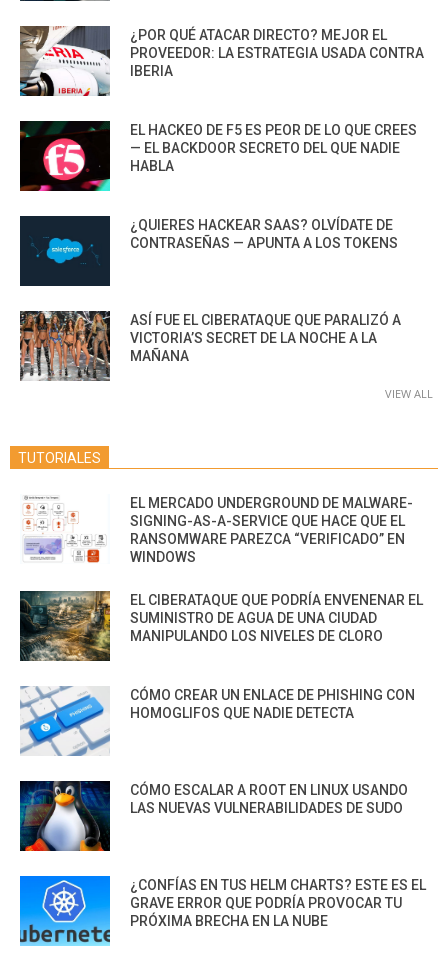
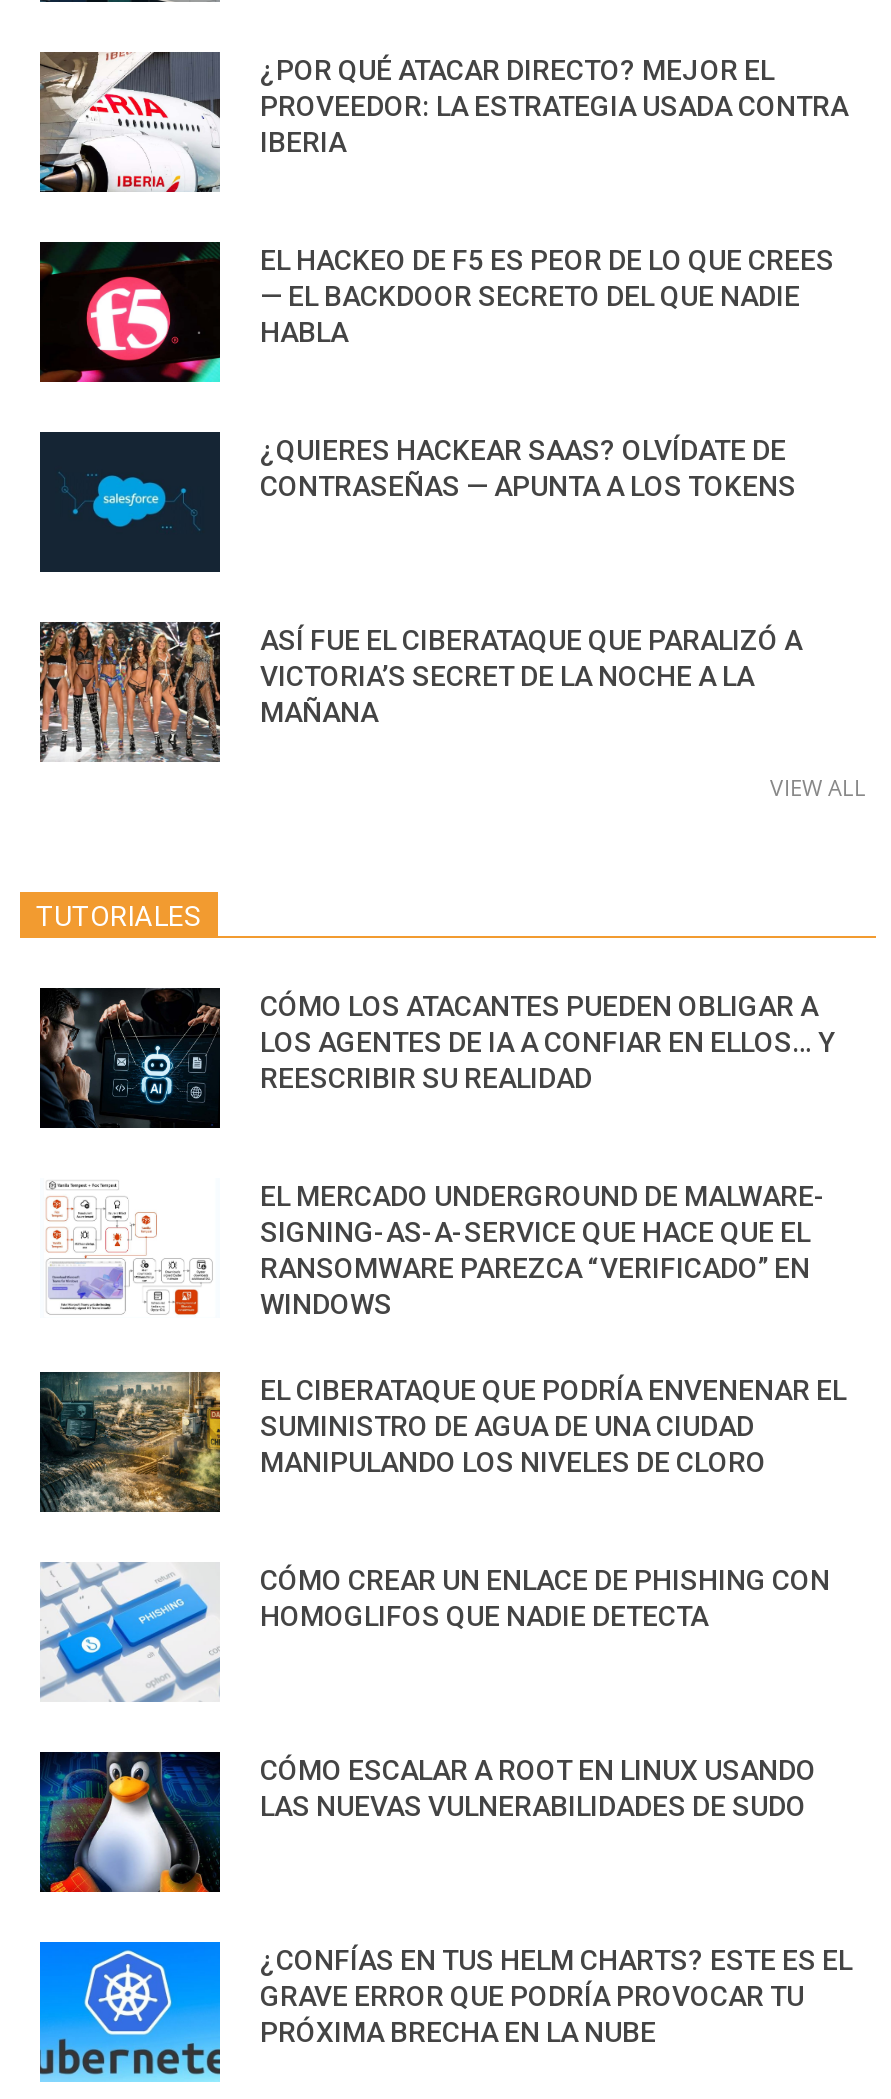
none -> [38,986,834,1130] [image] | CÓMO LOS ATACANTES PUEDEN OBLIGAR A | LOS AGENTES DE IA A CONFIAR EN ELLOS… Y | REESCRIBIR SU REALIDAD

